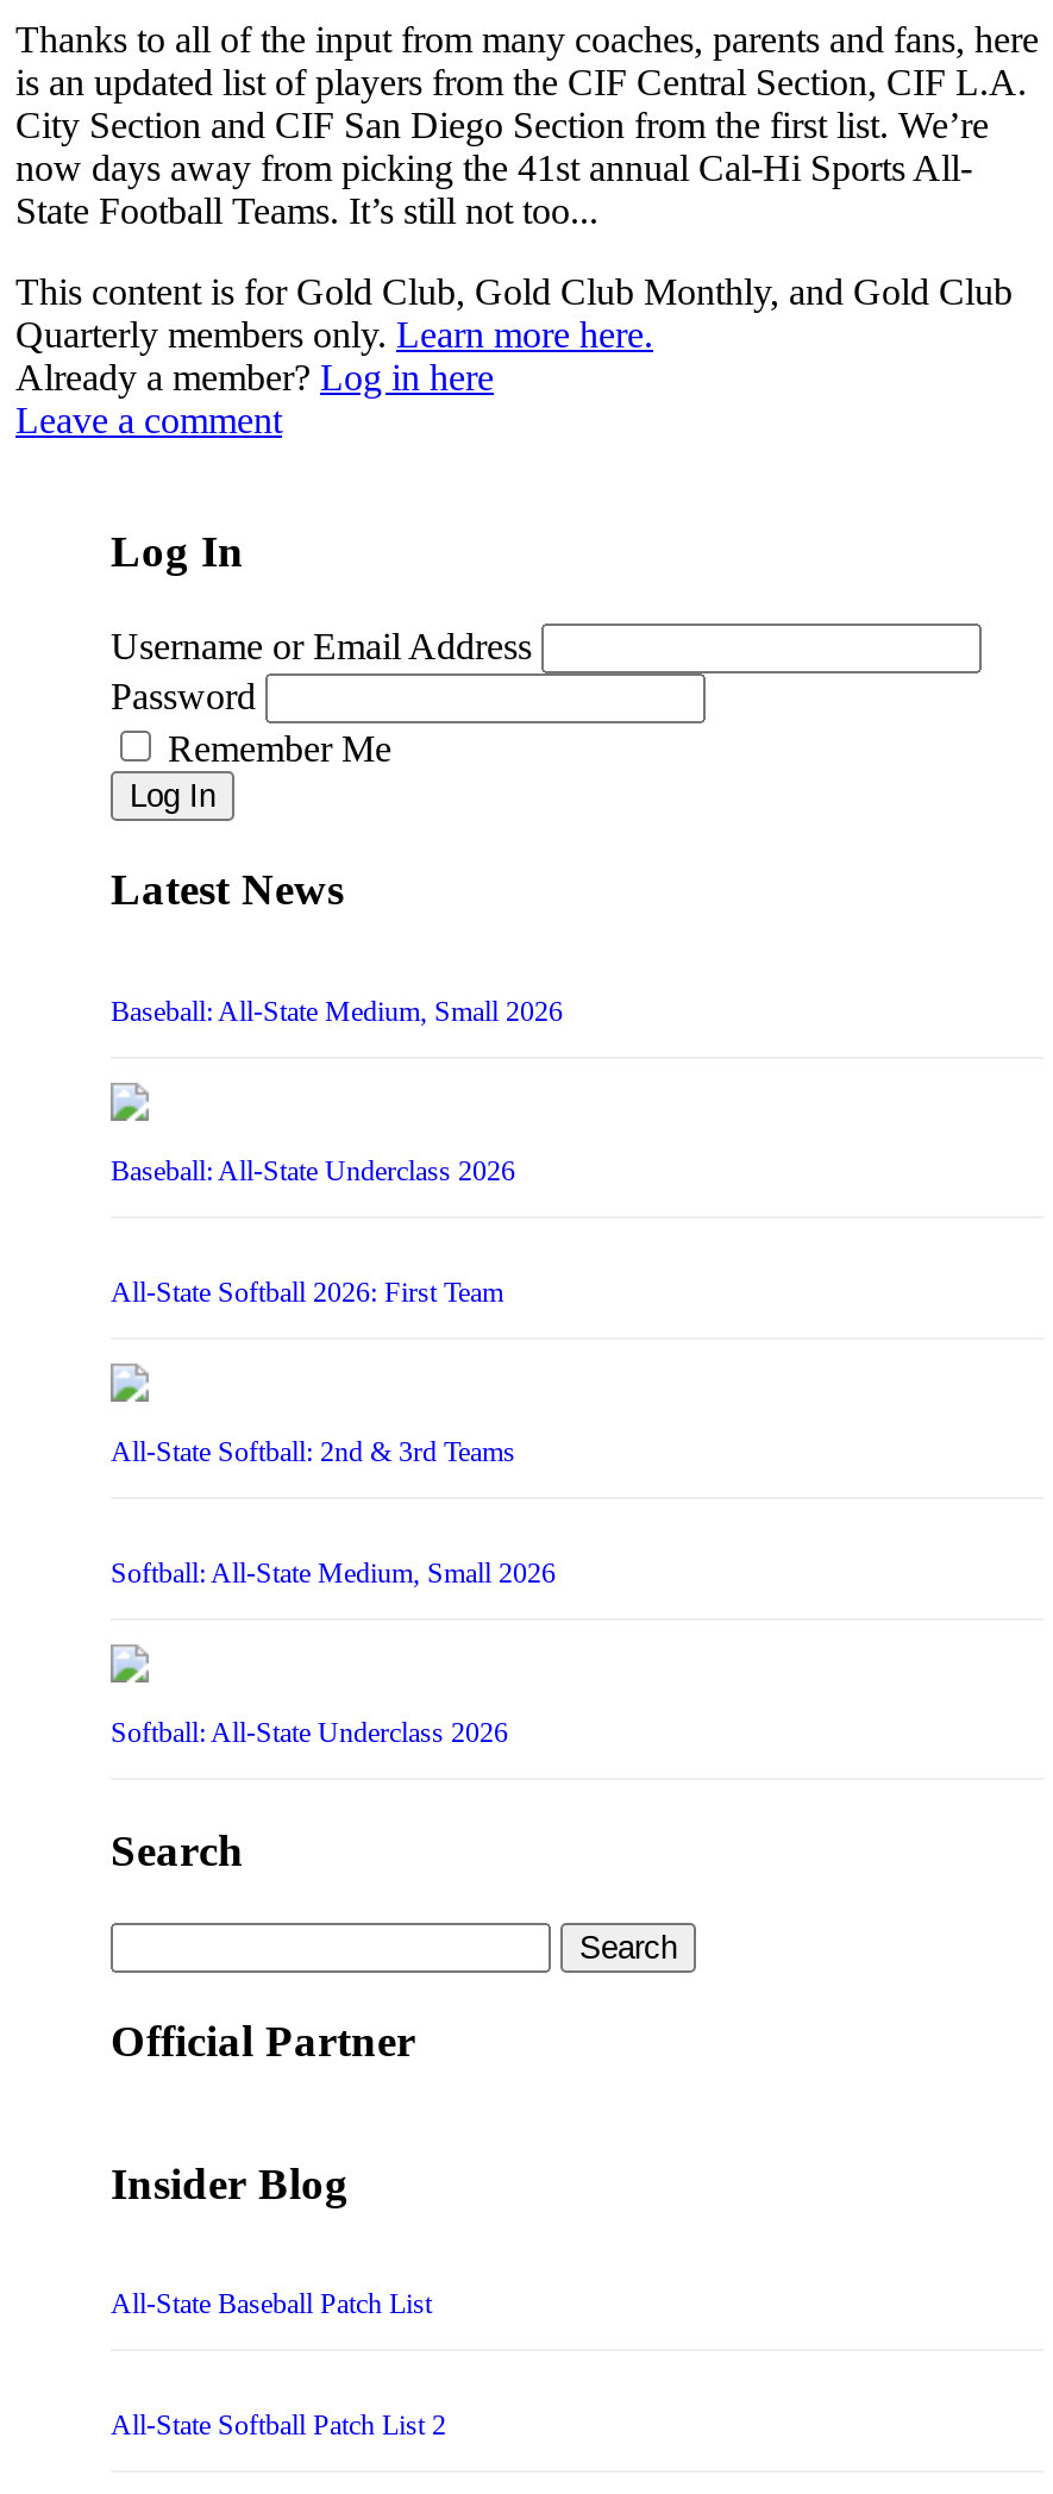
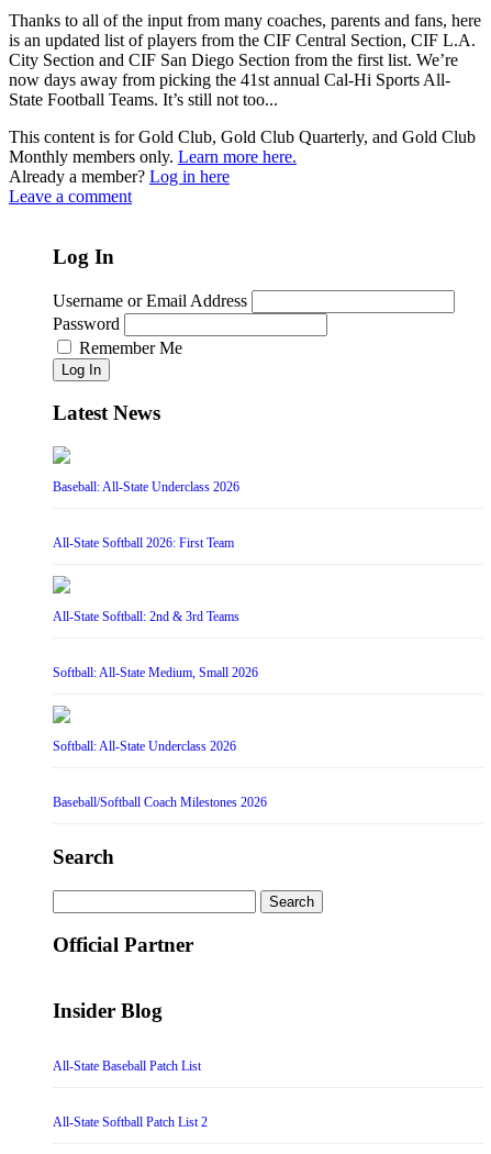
[15,272,1013,312] This content is for Gold Club, Gold Club Monthly, and Gold Club -> [9,128,476,146] This content is for Gold Club, Gold Club Quarterly, and Gold Club
[15,315,653,355] Quarterly members only. Learn more here. -> [9,147,297,166] Monthly members only. Learn more here.
[111,995,563,1028] Baseball: All-State Medium, Small 2026 -> none
moved [111,1154,556,1749] -> [53,479,258,754]: Baseball: All-State Underclass 2026 | All-State Softball 2026: First Team | All-State Softball: 2nd & 3rd Teams | Softball: All-State Medium, Small 2026 | Softball: All-State Underclass 2026
none -> [53,795,267,810] Baseball/Softball Coach Milestones 2026

